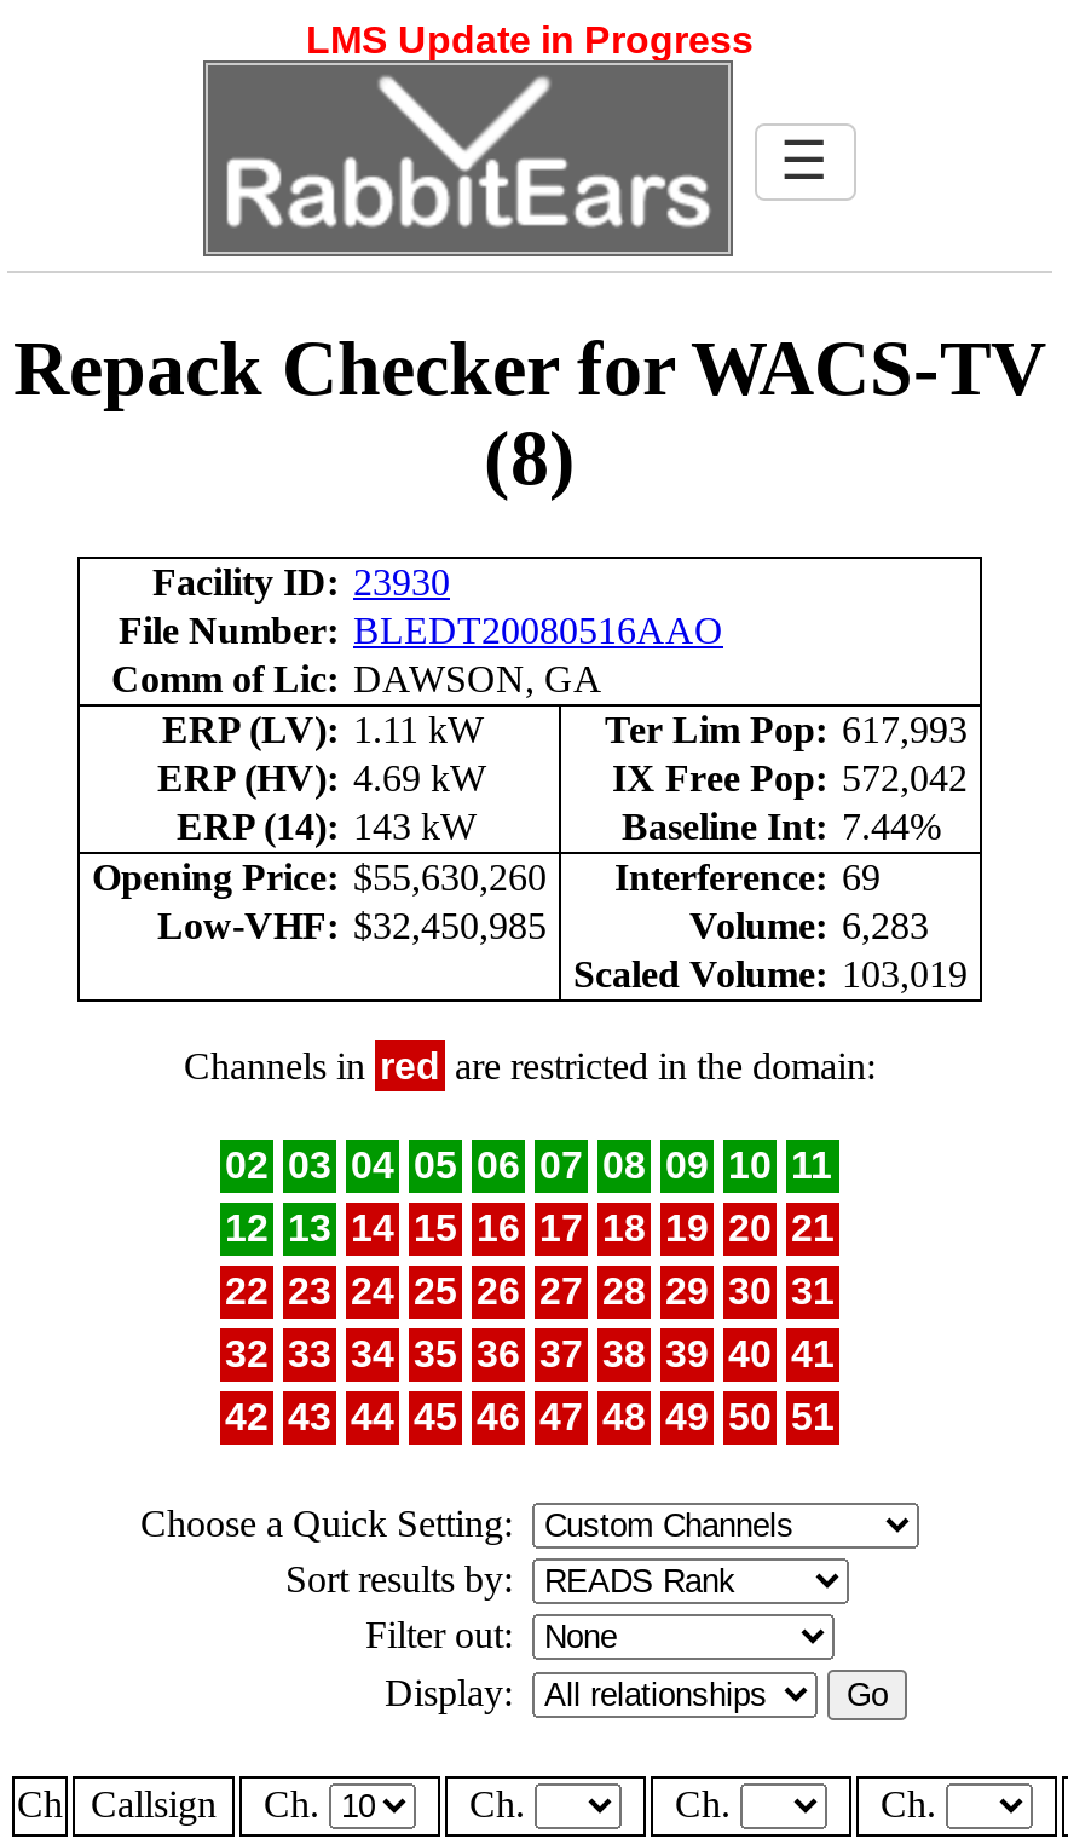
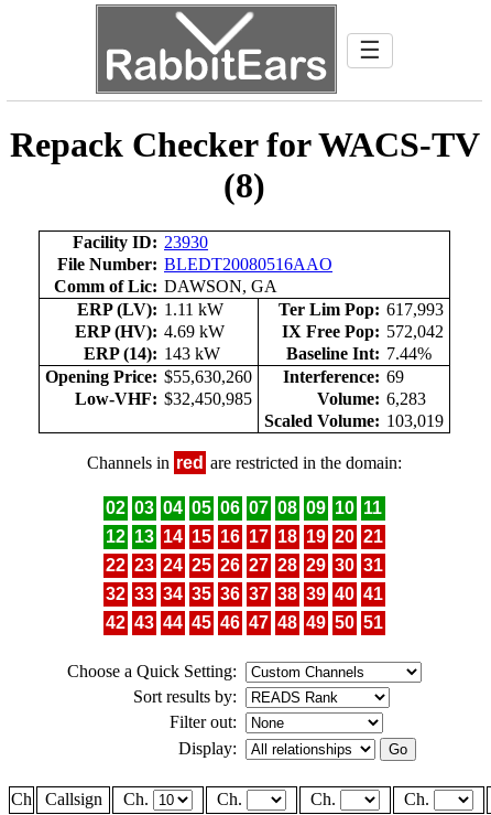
[306,19,754,60] LMS Update in Progress -> none

